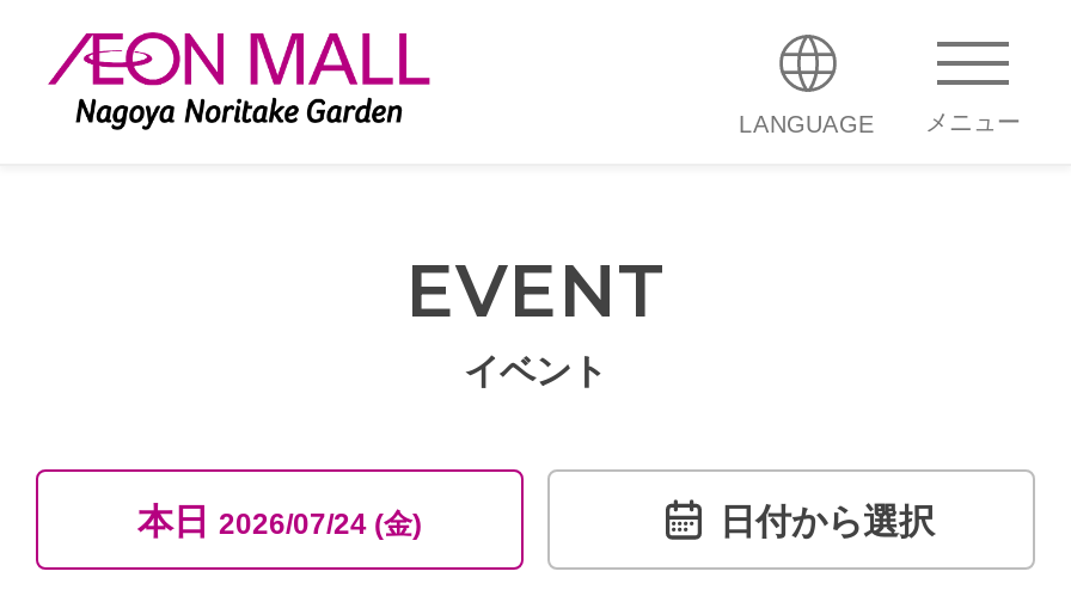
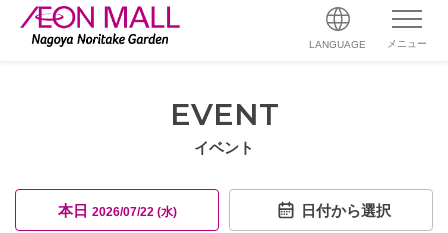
[137,499,422,540] 本日2026/07/24 (金) -> [57,201,176,218] 本日2026/07/22 (水)

